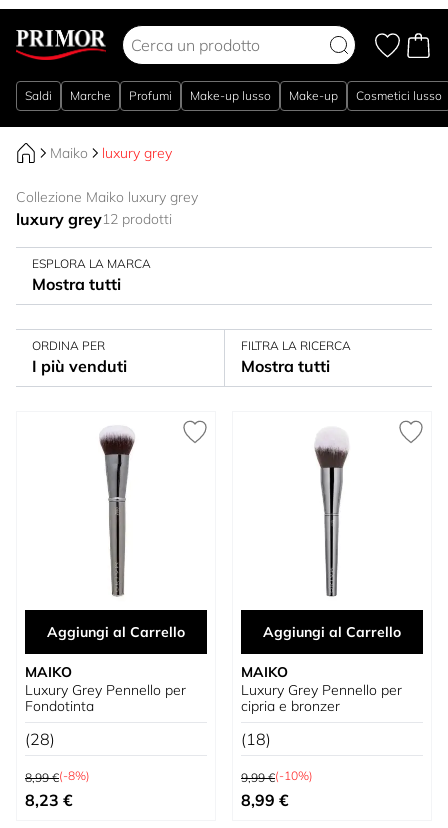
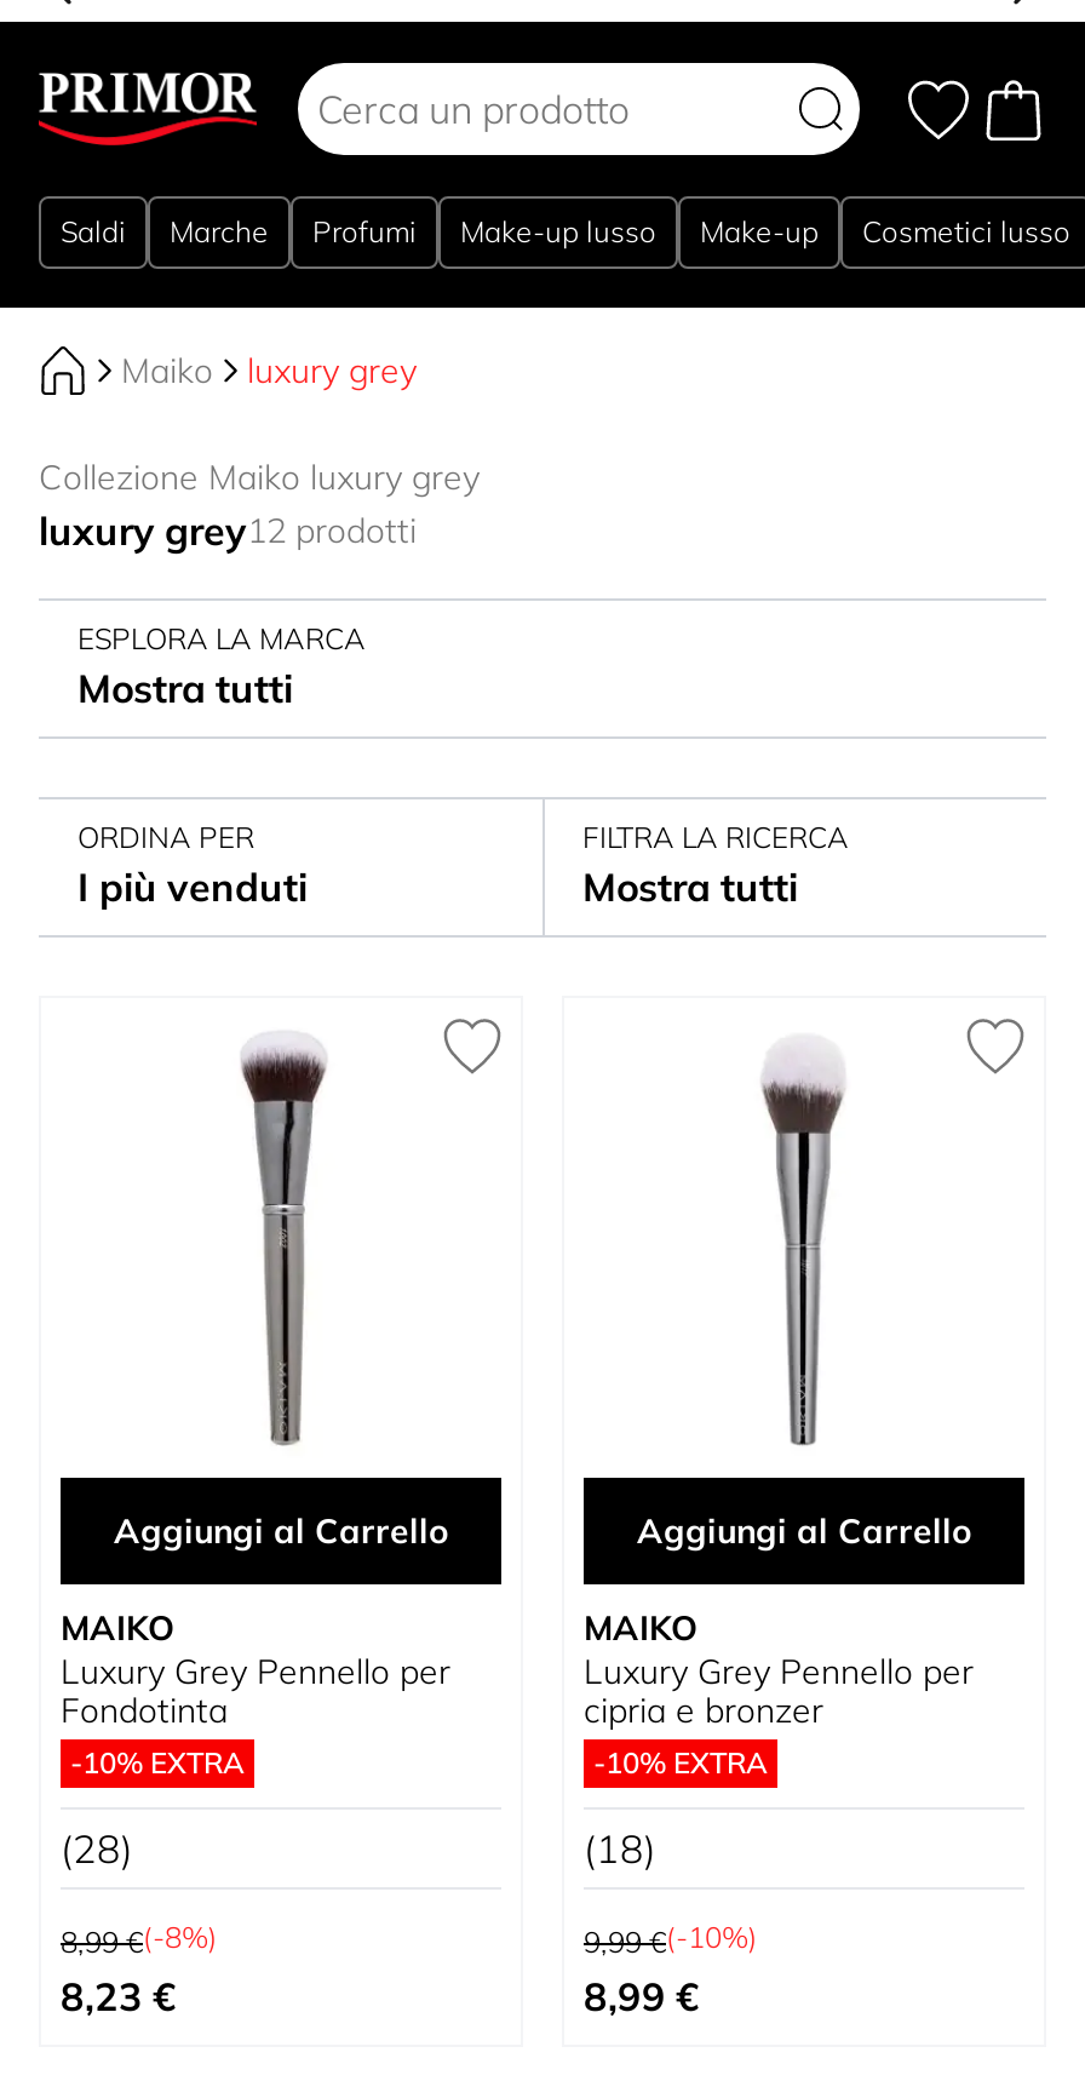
none -> [70,1744,245,1781] -10% EXTRA
none -> [593,1744,768,1781] -10% EXTRA

